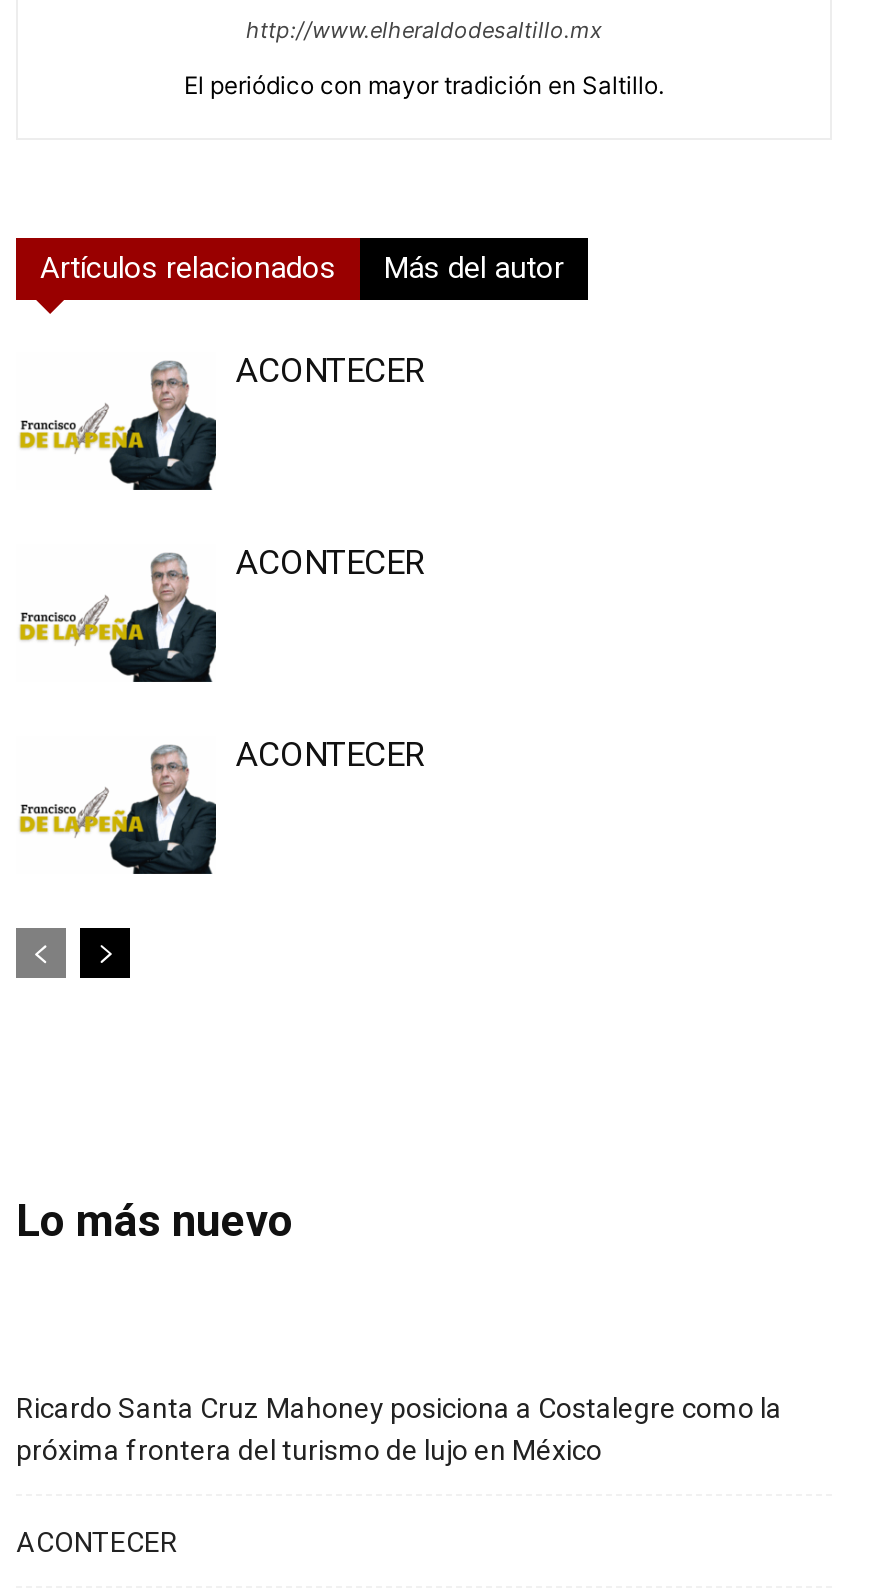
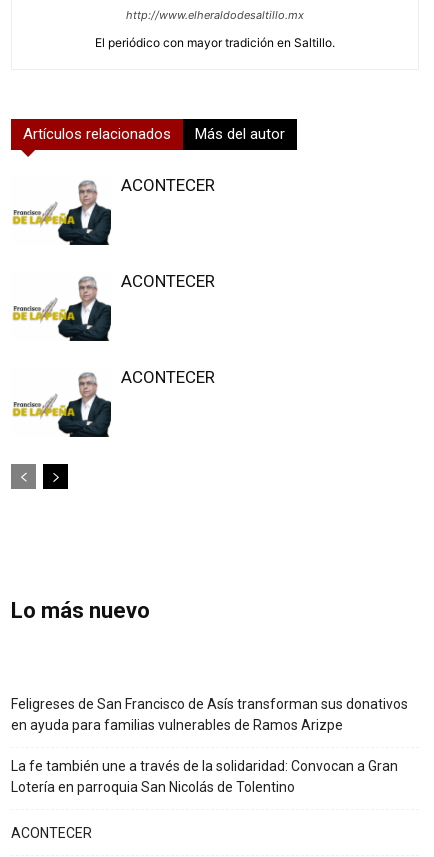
[16,1392,782,1466] Ricardo Santa Cruz Mahoney posiciona a Costalegre como la | próxima frontera del turismo de lujo en México -> [11,696,408,795] Feligreses de San Francisco de Asís transforman sus donativos | en ayuda para familias vulnerables de Ramos Arizpe | La fe también une a través de la solidaridad: Convocan a Gran | Lotería en parroquia San Nicolás de Tolentino

